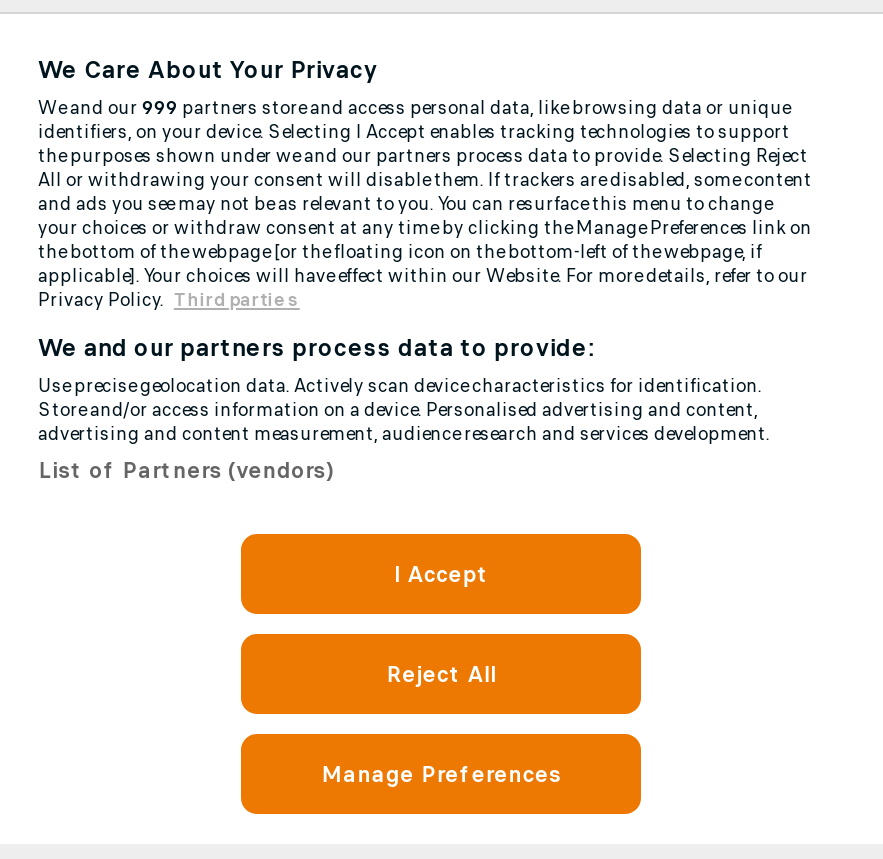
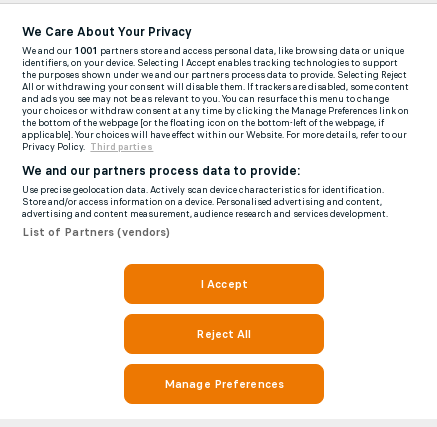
[38,96,790,120] We and our 999 partners store and access personal data, like browsing data or unique -> [22,45,404,57] We and our 1001 partners store and access personal data, like browsing data or unique

